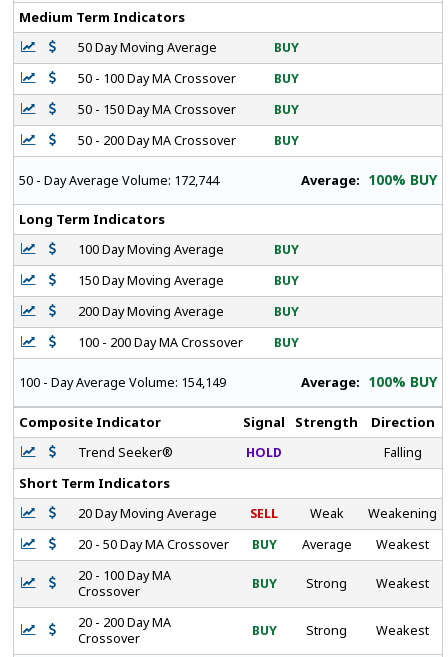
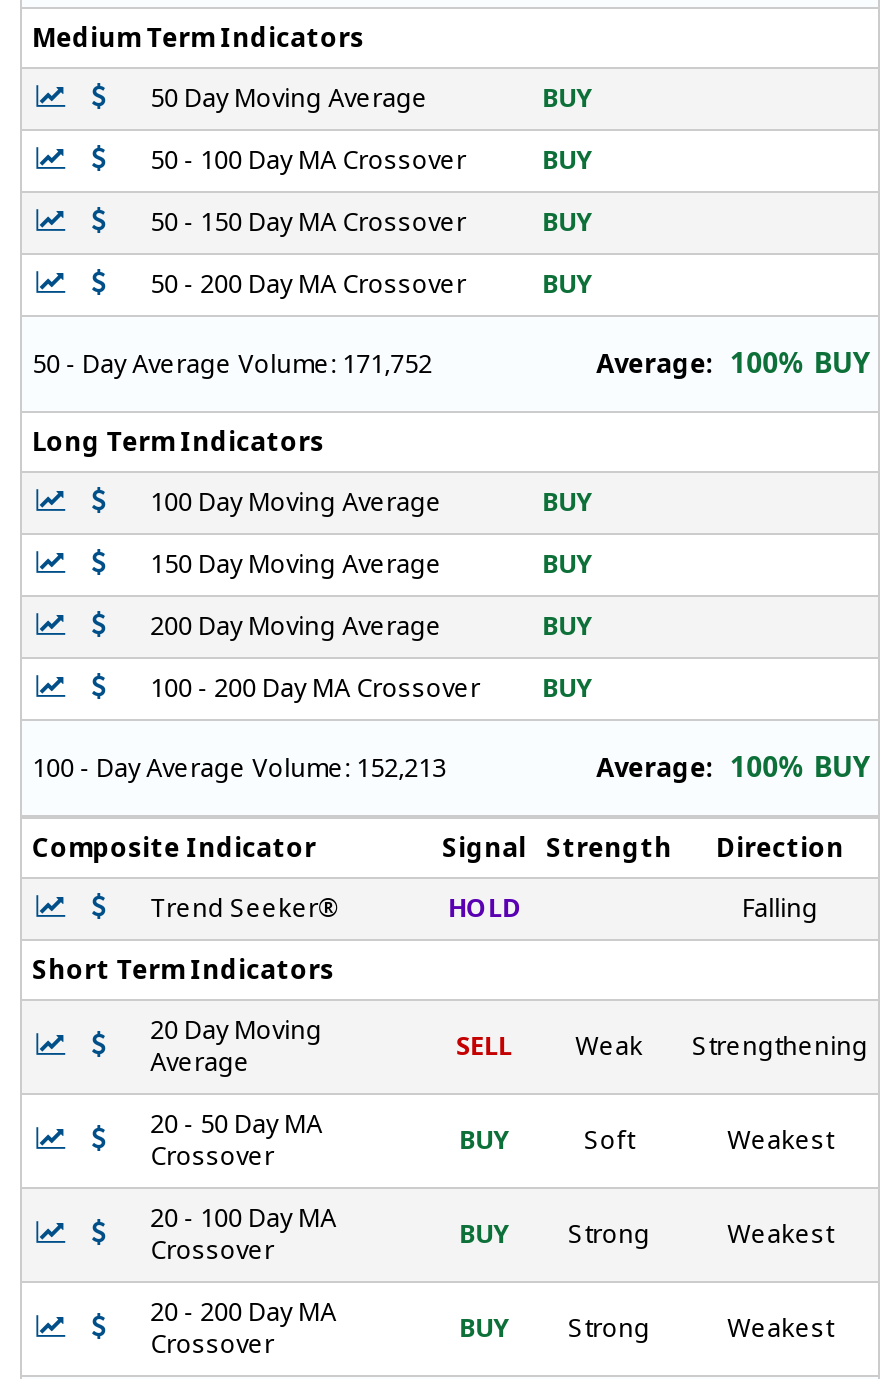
[19,172,219,189] 50 - Day Average Volume: 172,744 -> [32,348,432,382] 50 - Day Average Volume: 171,752
[19,374,226,391] 100 - Day Average Volume: 154,149 -> [32,752,446,786] 100 - Day Average Volume: 152,213
[368,505,437,522] Weakening -> [692,1030,868,1064] Strengthening
[302,536,352,553] Average -> [584,1124,634,1158] Soft

